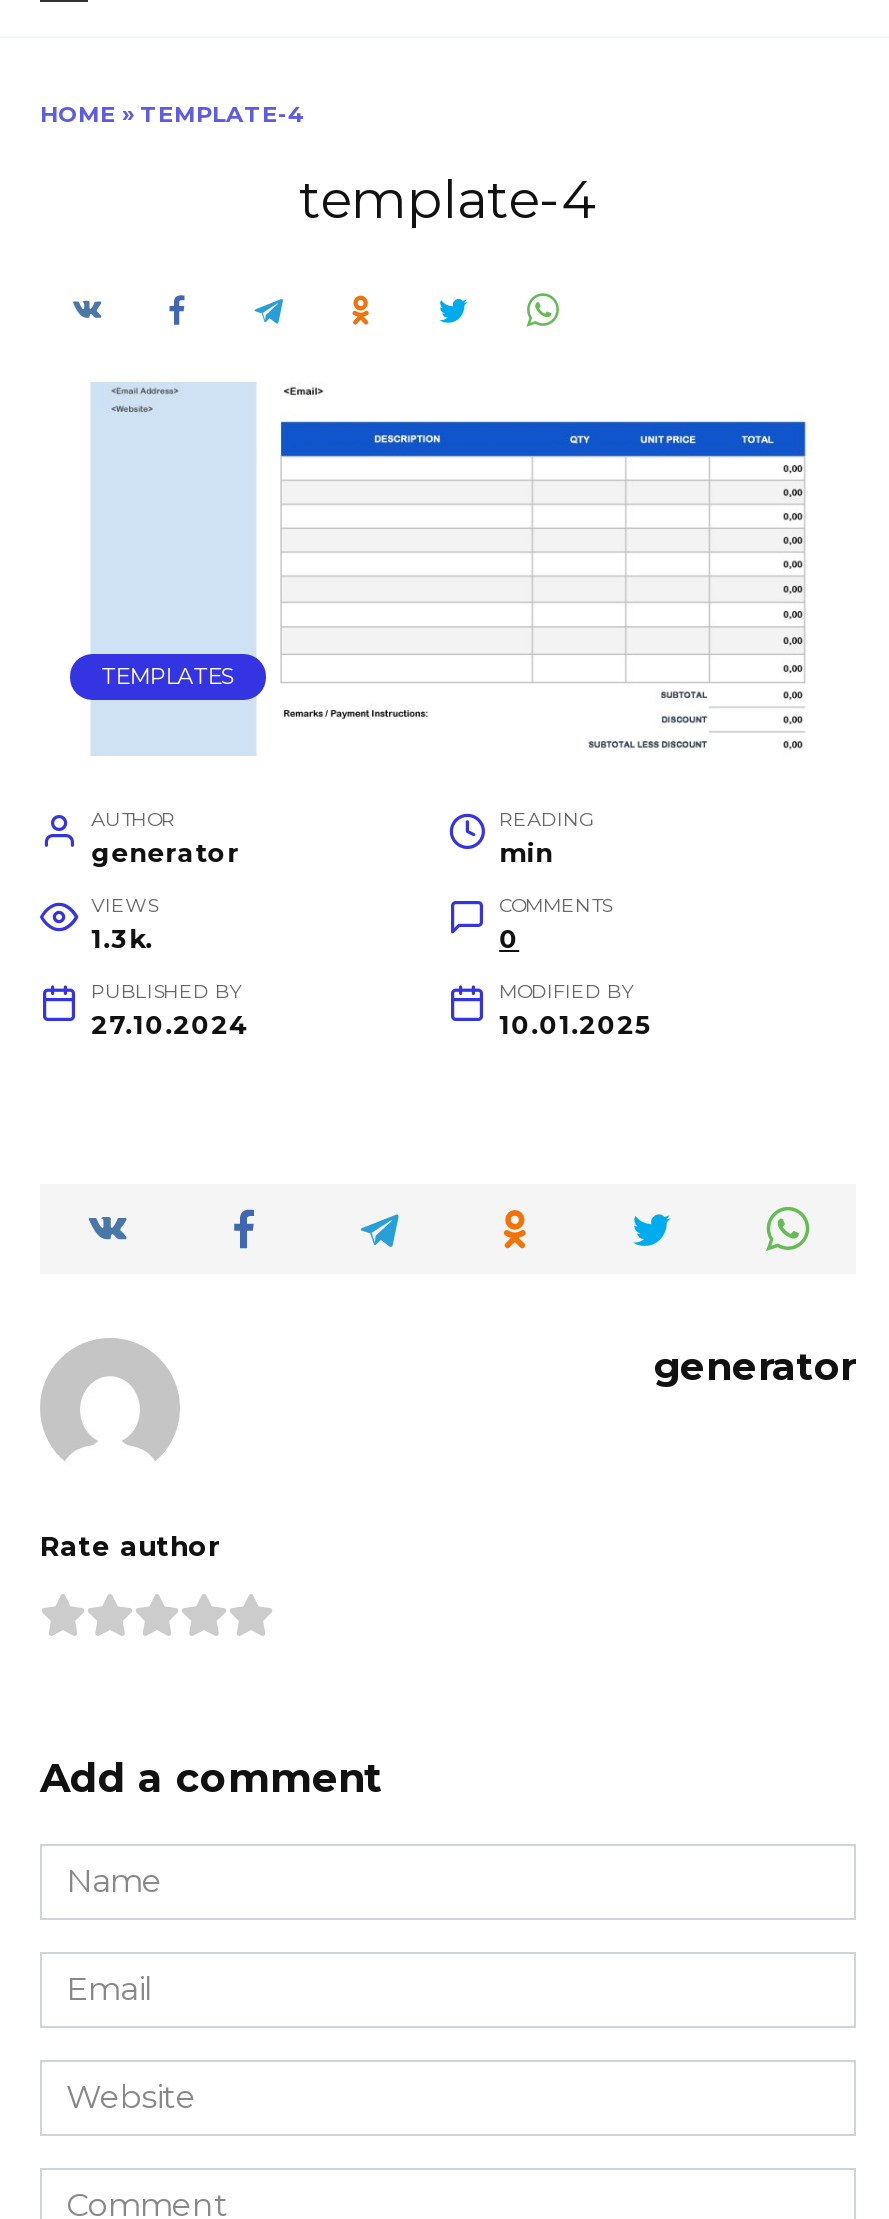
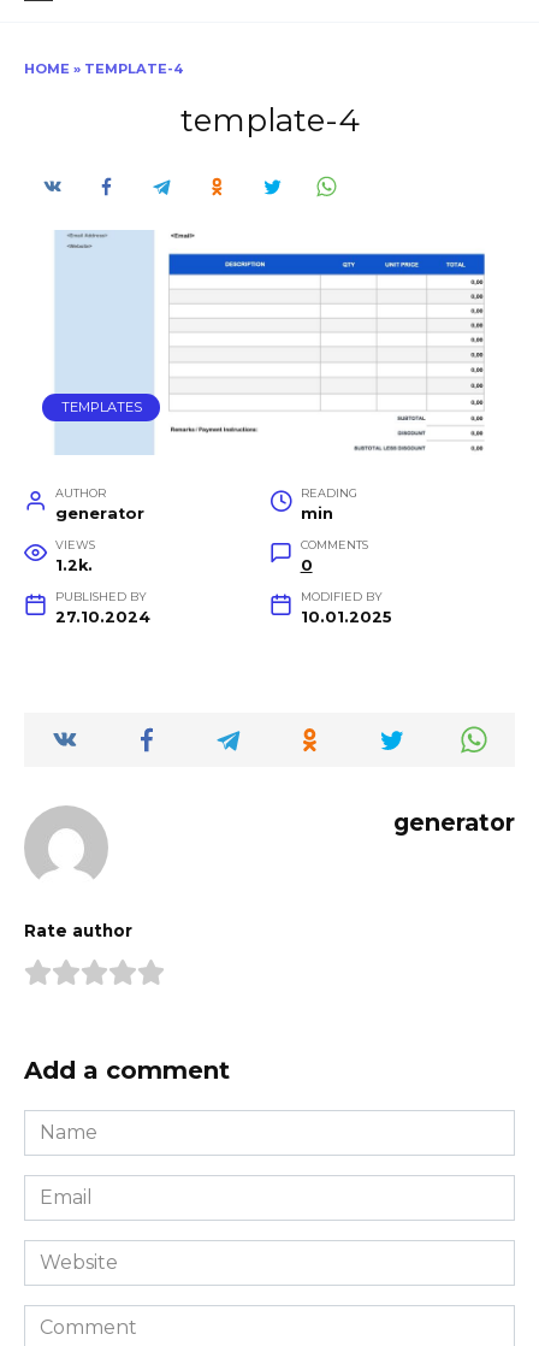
[91,924,153,954] 1.3k. -> [55,556,92,575] 1.2k.

